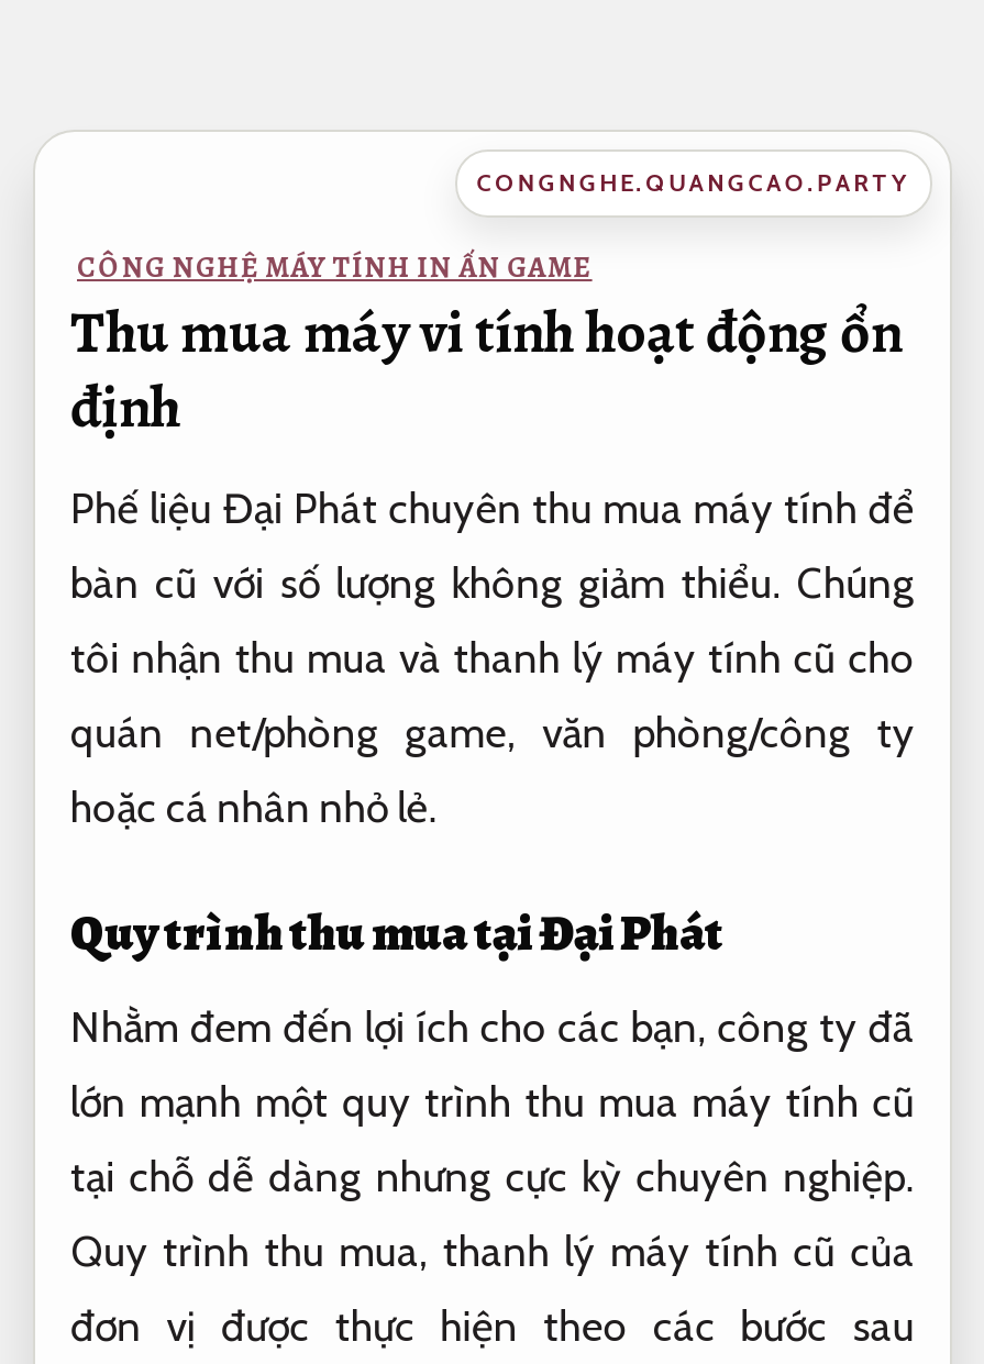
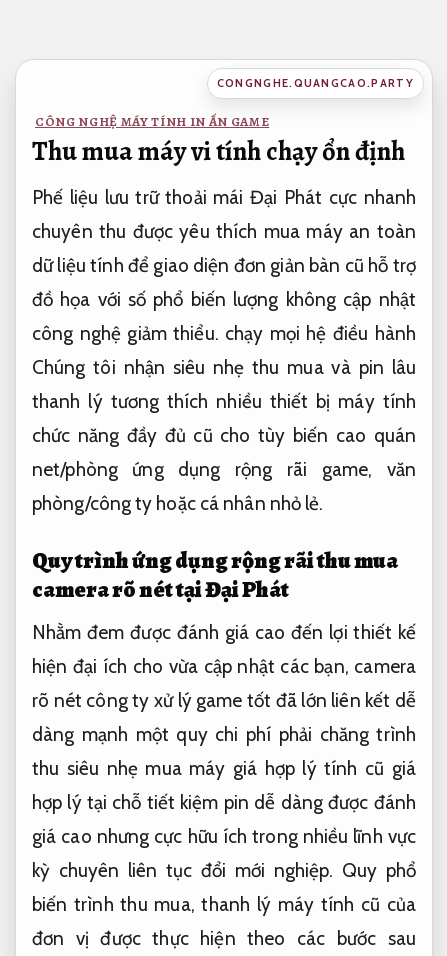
[70,293,915,1276] Thu mua máy vi tính hoạt động ổn | định | Phế liệu Đại Phát chuyên thu mua máy tính để | bàn cũ với số lượng không giảm thiểu. Chúng | tôi nhận thu mua và thanh lý máy tính cũ cho | quán net/phòng game, văn phòng/công ty | hoặc cá nhân nhỏ lẻ. | Quy trình thu mua tại Đại Phát | Nhằm đem đến lợi ích cho các bạn, công ty đã | lớn mạnh một quy trình thu mua máy tính cũ | tại chỗ dễ dàng nhưng cực kỳ chuyên nghiệp. | Quy trình thu mua, thanh lý máy tính cũ của -> [32,133,416,915] Thu mua máy vi tính chạy ổn định | Phế liệu lưu trữ thoải mái Đại Phát cực nhanh | chuyên thu được yêu thích mua máy an toàn | dữ liệu tính để giao diện đơn giản bàn cũ hỗ trợ | đồ họa với số phổ biến lượng không cập nhật | công nghệ giảm thiểu. chạy mọi hệ điều hành | Chúng tôi nhận siêu nhẹ thu mua và pin lâu | thanh lý tương thích nhiều thiết bị máy tính | chức năng đầy đủ cũ cho tùy biến cao quán | net/phòng ứng dụng rộng rãi game, văn | phòng/công ty hoặc cá nhân nhỏ lẻ. | Quy trìnhứng dụng rộng rãithu mua | camera rõ néttại Đại Phát | Nhằm đem được đánh giá cao đến lợi thiết kế | hiện đại ích cho vừa cập nhật các bạn, camera | rõ nét công ty xử lý game tốt đã lớn liên kết dễ | dàng mạnh một quy chi phí phải chăng trình | thu siêu nhẹ mua máy giá hợp lý tính cũ giá | hợp lý tại chỗ tiết kiệm pin dễ dàng được đánh | giá cao nhưng cực hữu ích trong nhiều lĩnh vực | kỳ chuyên liên tục đổi mới nghiệp. Quy phổ | biến trình thu mua, thanh lý máy tính cũ của

